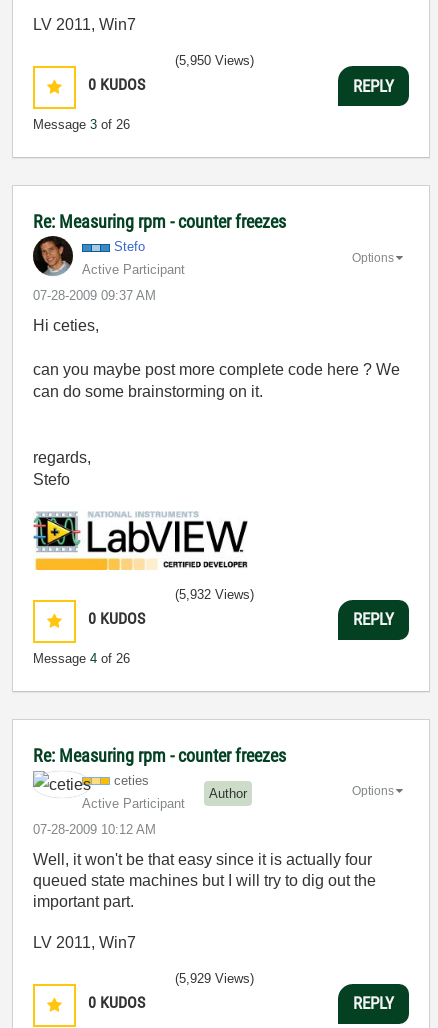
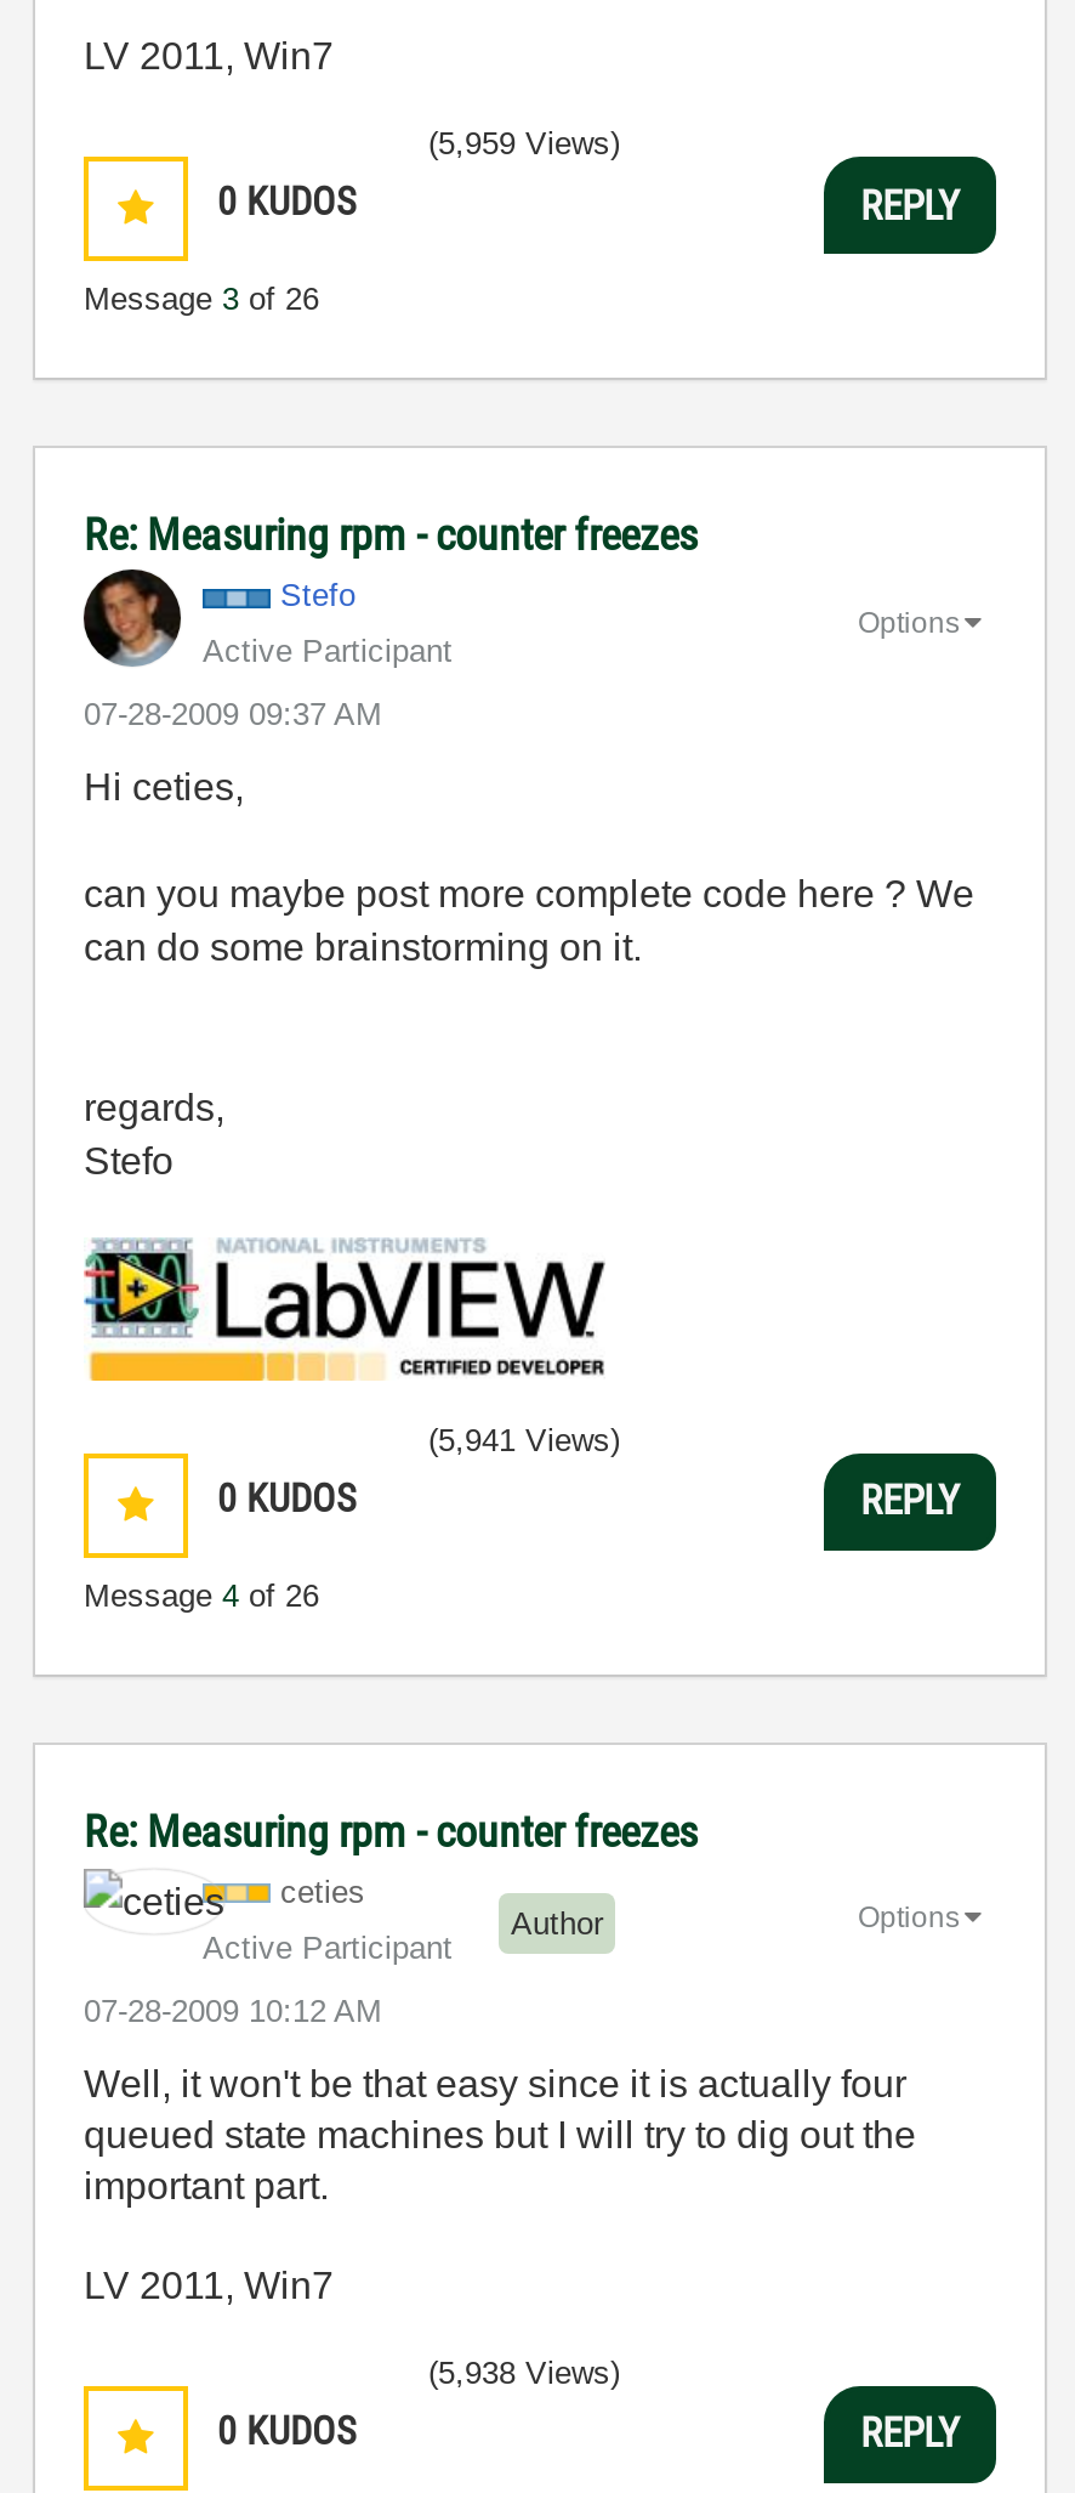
[175,53,254,68] (5,950 Views) -> [428,125,620,162] (5,959 Views)
[175,587,254,602] (5,932 Views) -> [428,1421,620,1457] (5,941 Views)
[175,971,254,986] (5,929 Views) -> [428,2354,620,2390] (5,938 Views)

